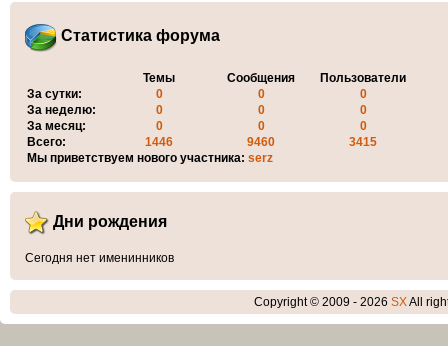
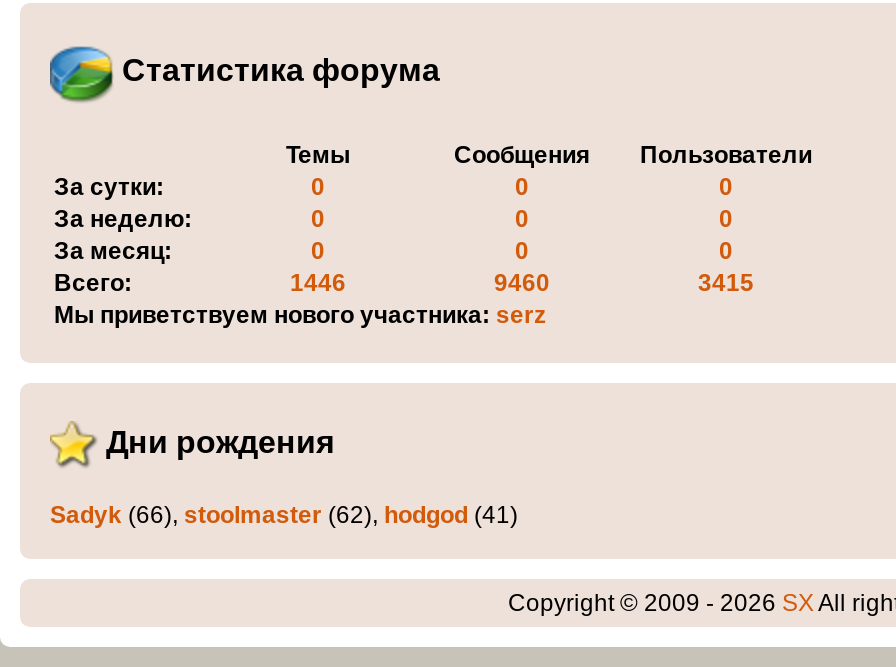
[25,251,174,265] Сегодня нет именинников -> [50,501,518,529] Sadyk (66), stoolmaster (62), hodgod (41)

